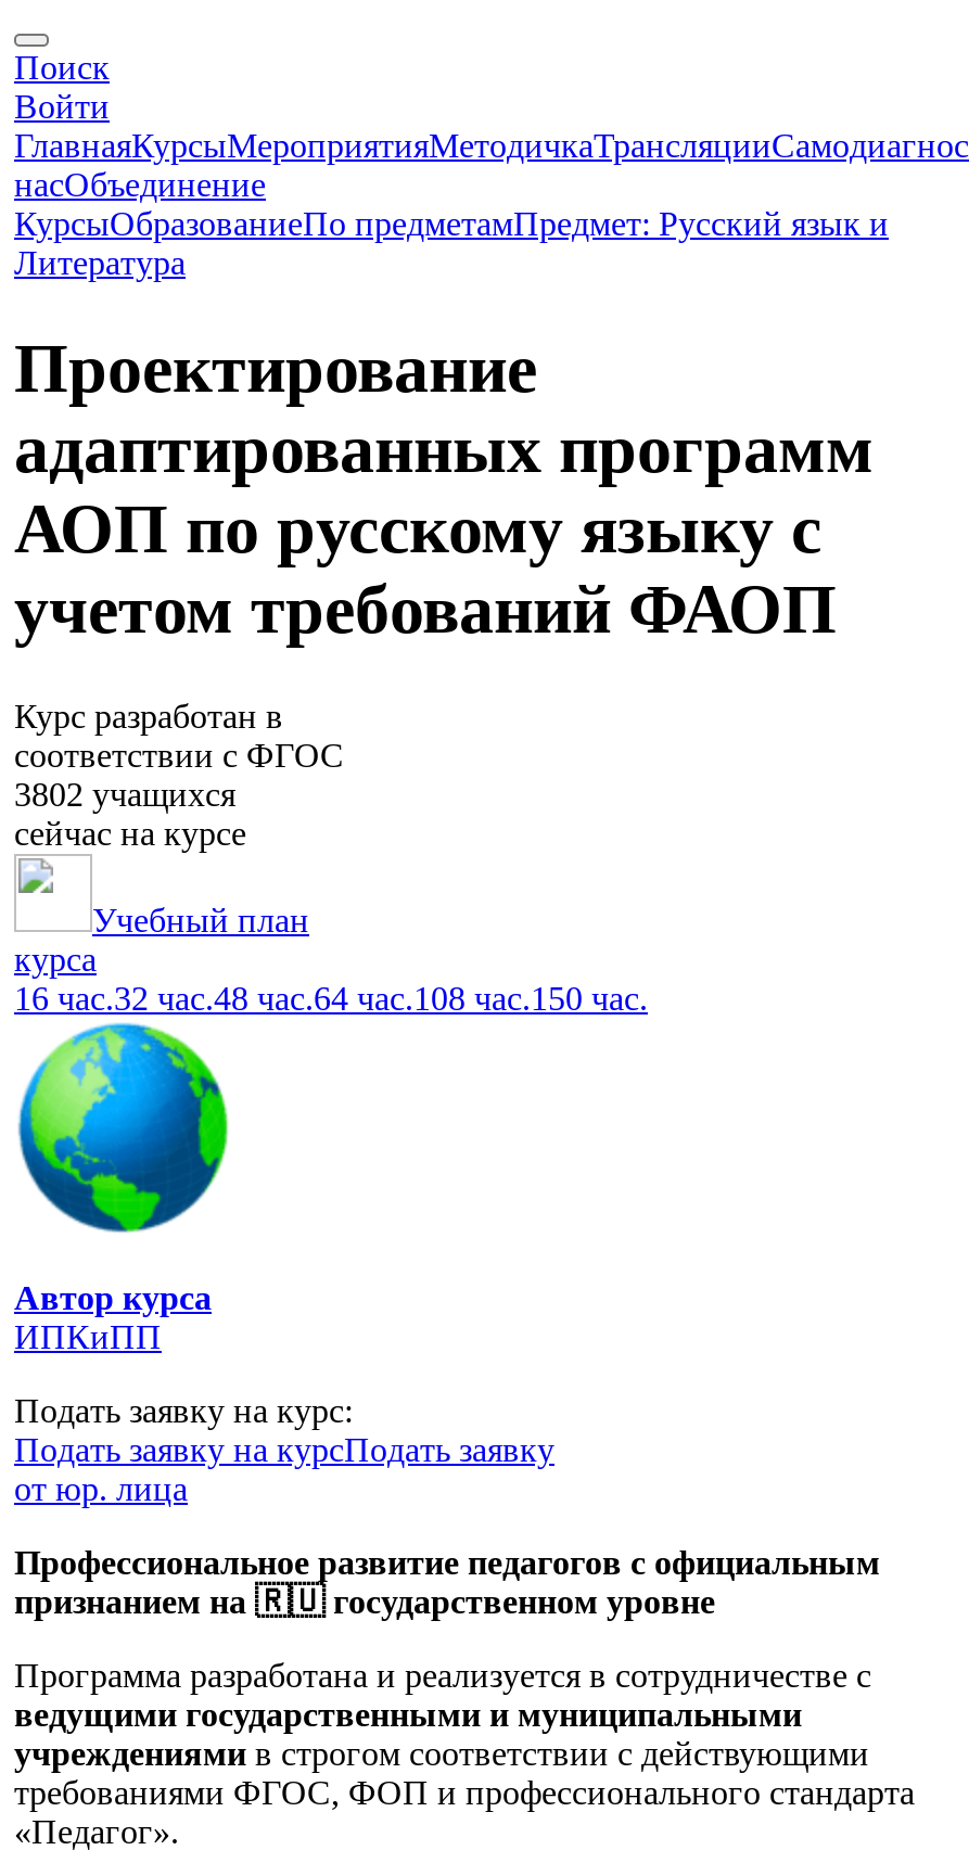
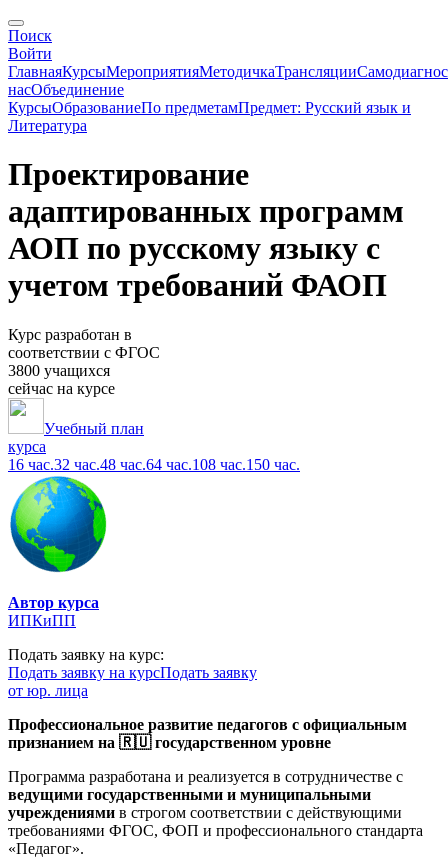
[14,775,235,812] 3802 учащихся -> [8,362,110,379] 3800 учащихся

